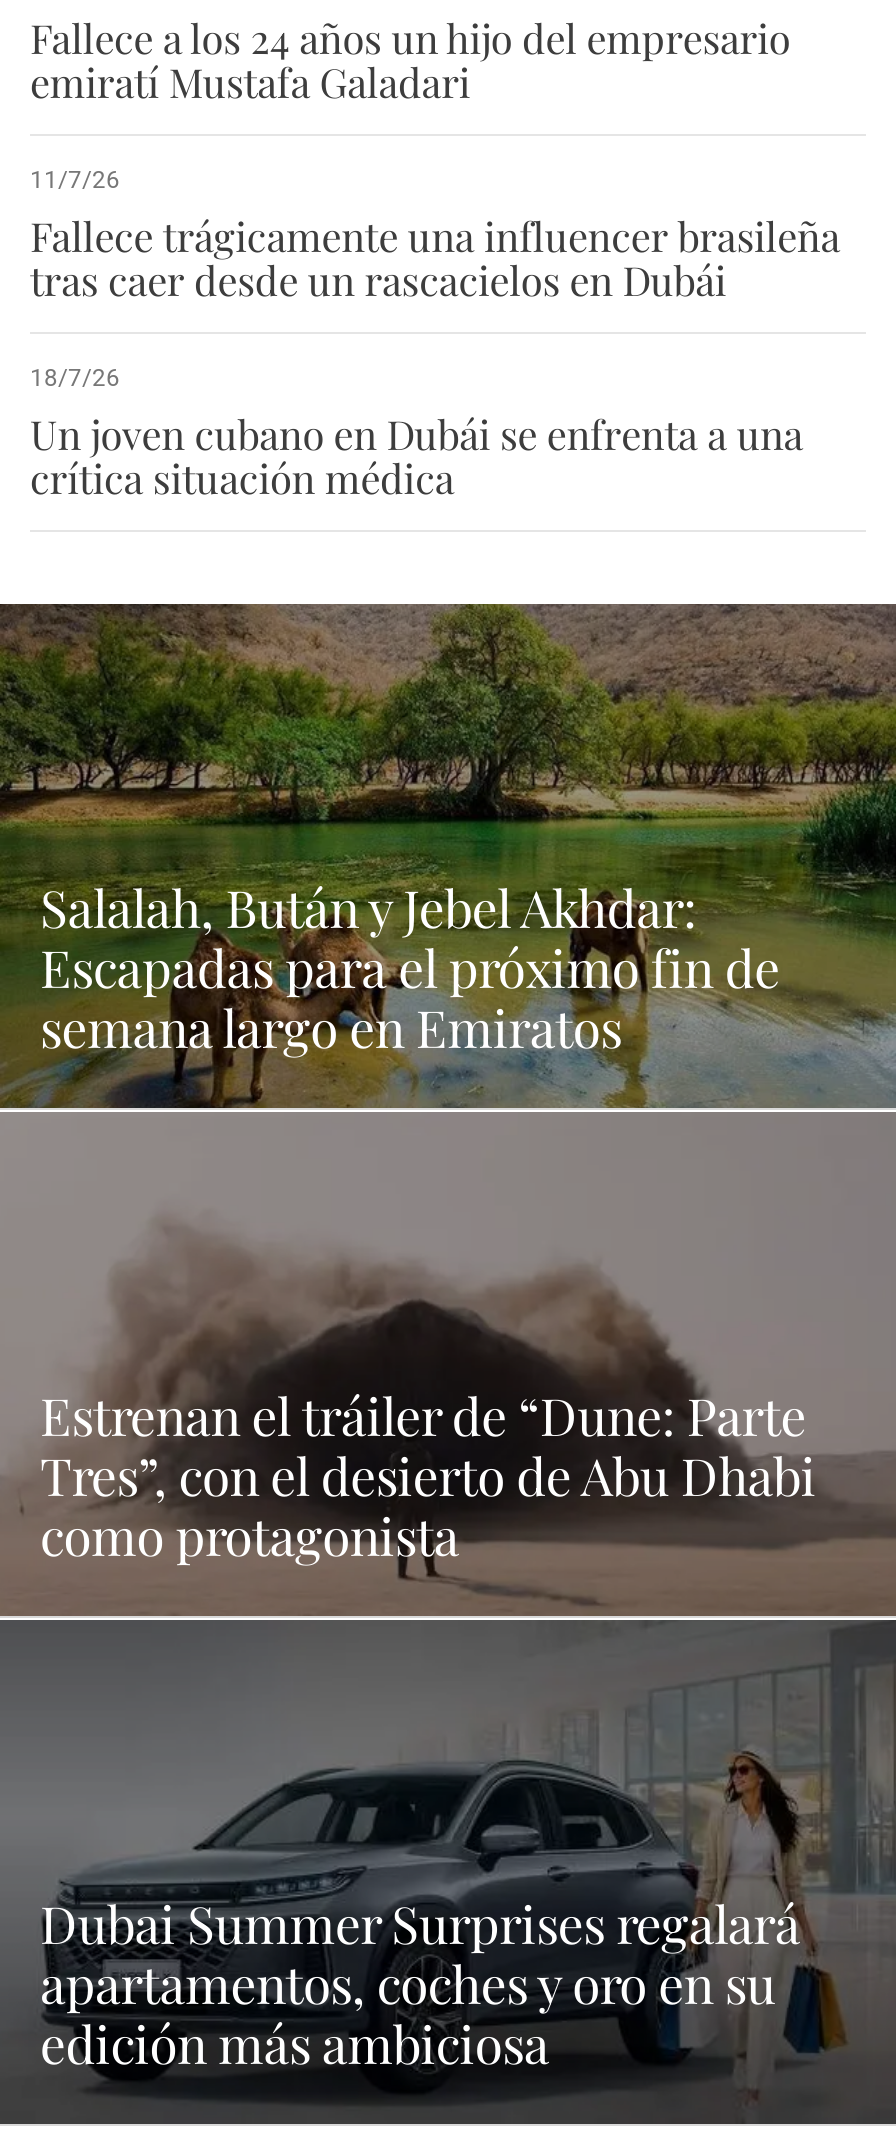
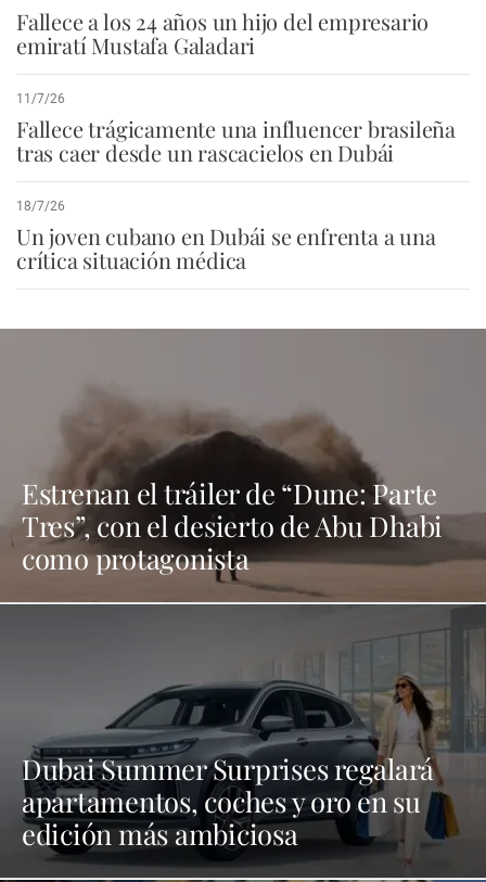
[6,603,890,1109] [image] | Salalah, Bután y Jebel Akhdar: | Escapadas para el próximo fin de | semana largo en Emiratos -> none

